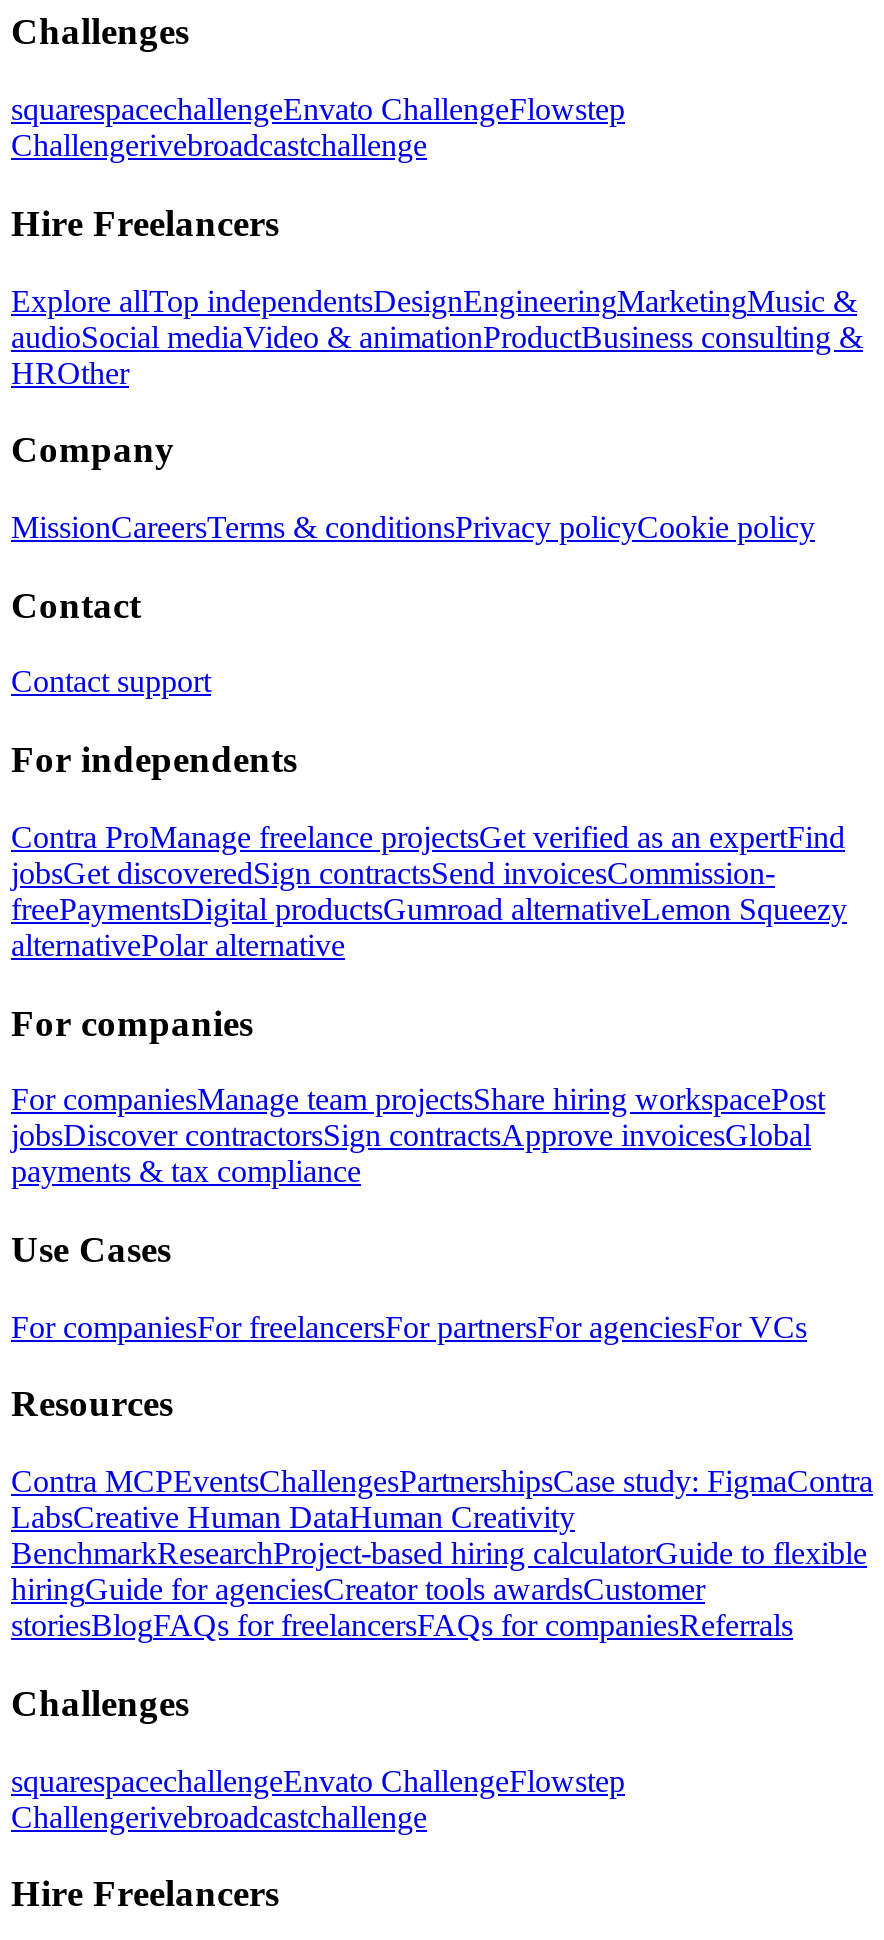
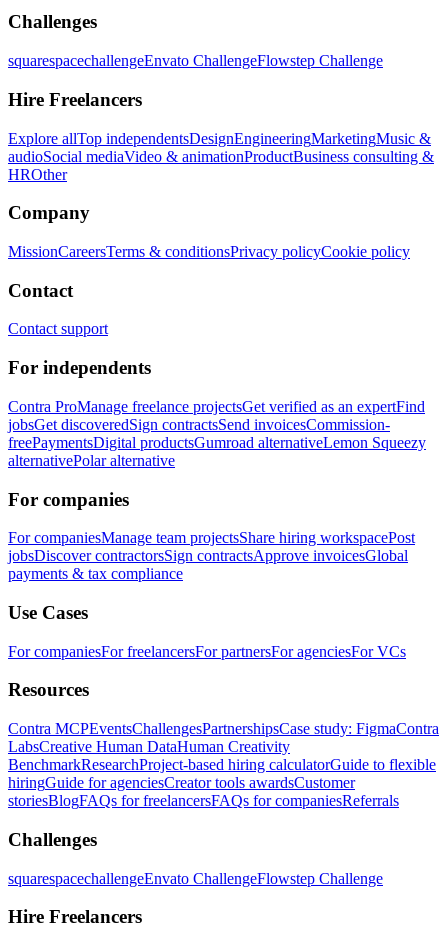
[11,92,625,162] squarespacechallengeEnvato ChallengeFlowstep | Challengerivebroadcastchallenge -> [8,52,383,69] squarespacechallengeEnvato ChallengeFlowstep Challenge
[11,1763,625,1833] squarespacechallengeEnvato ChallengeFlowstep | Challengerivebroadcastchallenge -> [8,870,383,887] squarespacechallengeEnvato ChallengeFlowstep Challenge

